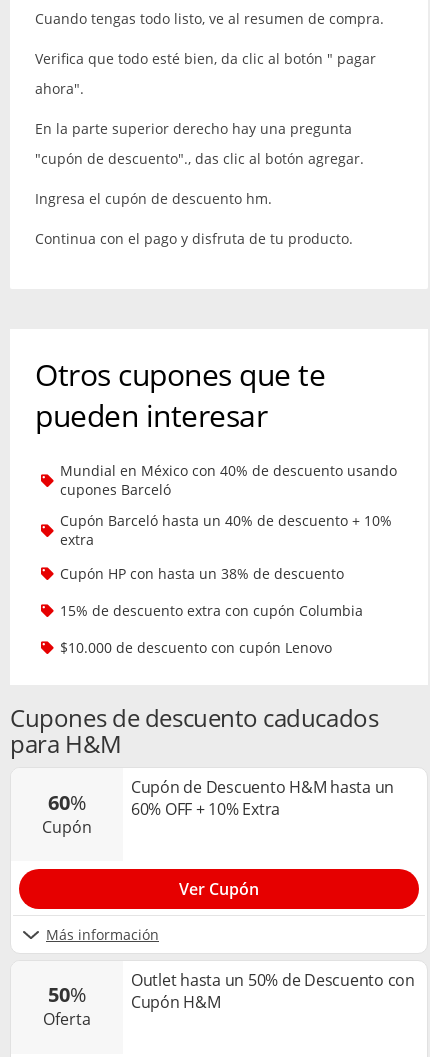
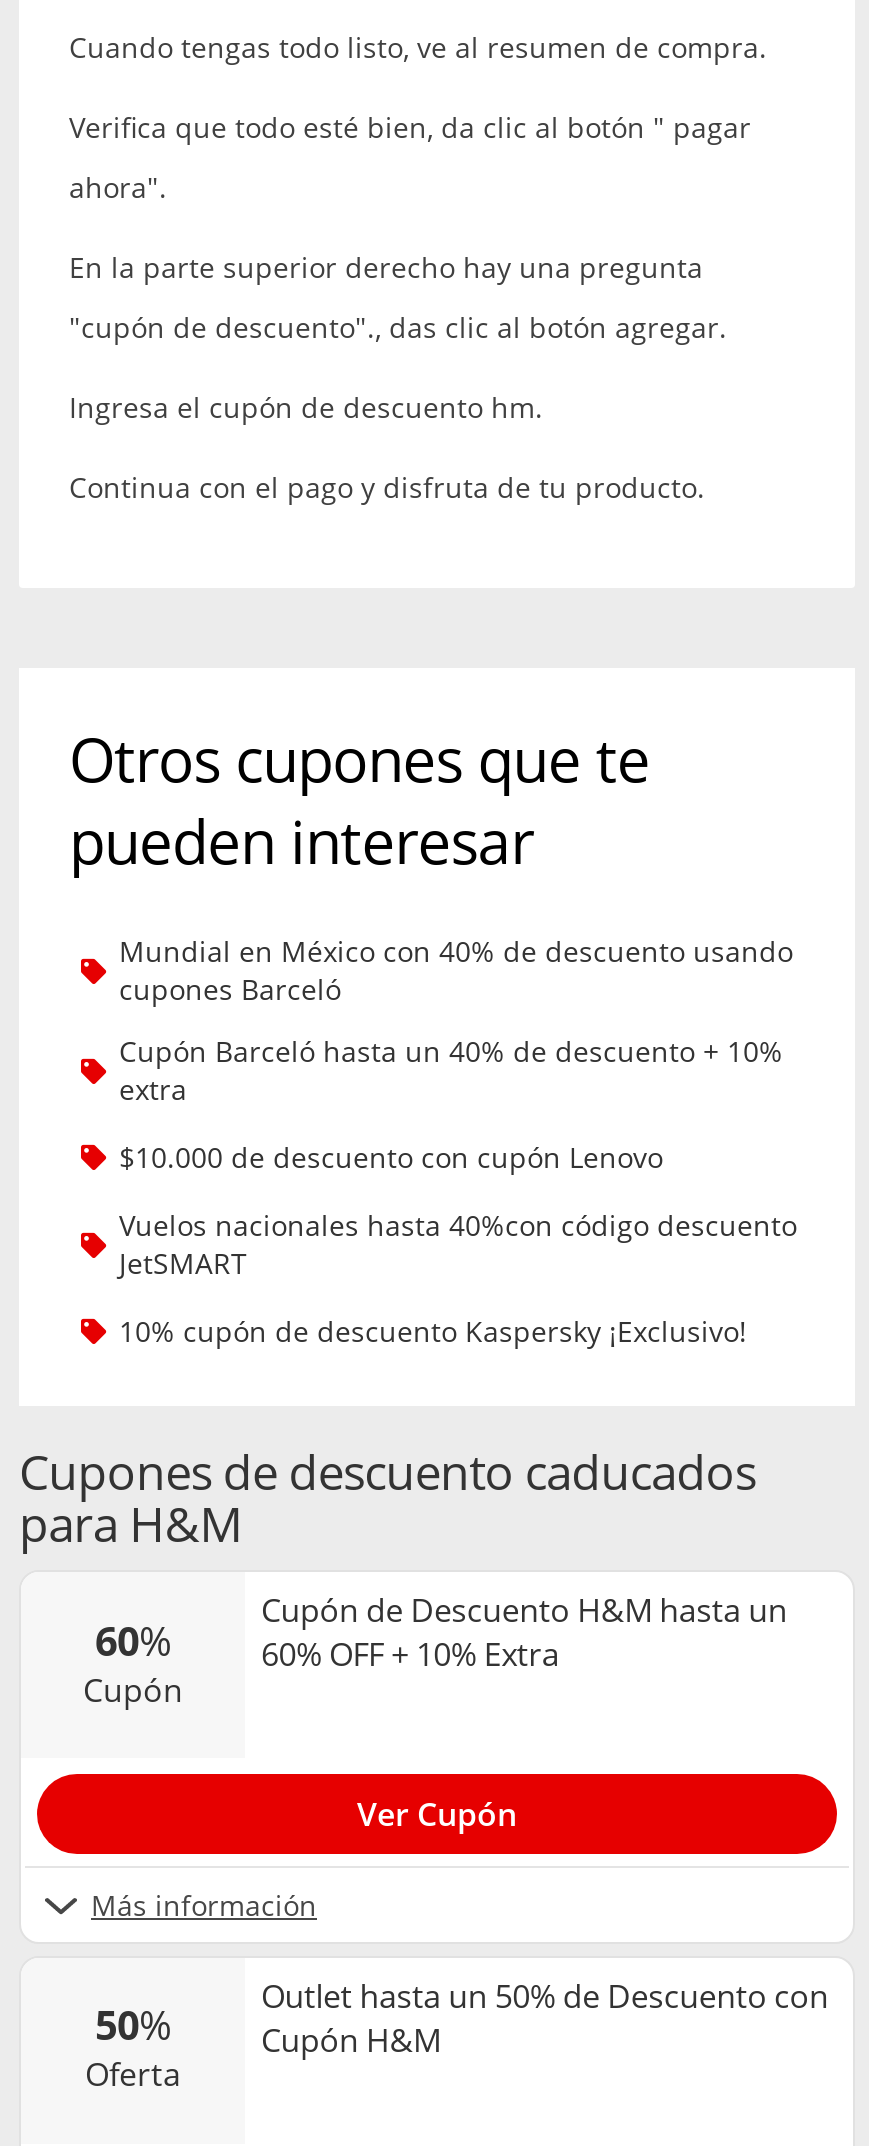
[60,564,363,620] Cupón HP con hasta un 38% de descuento | 15% de descuento extra con cupón Columbia -> none
moved [60,638,332,657] -> [119,1139,663,1177]: $10.000 de descuento con cupón Lenovo
none -> [119,1207,797,1351] Vuelos nacionales hasta 40%con código descuento | JetSMART | 10% cupón de descuento Kaspersky ¡Exclusivo!

